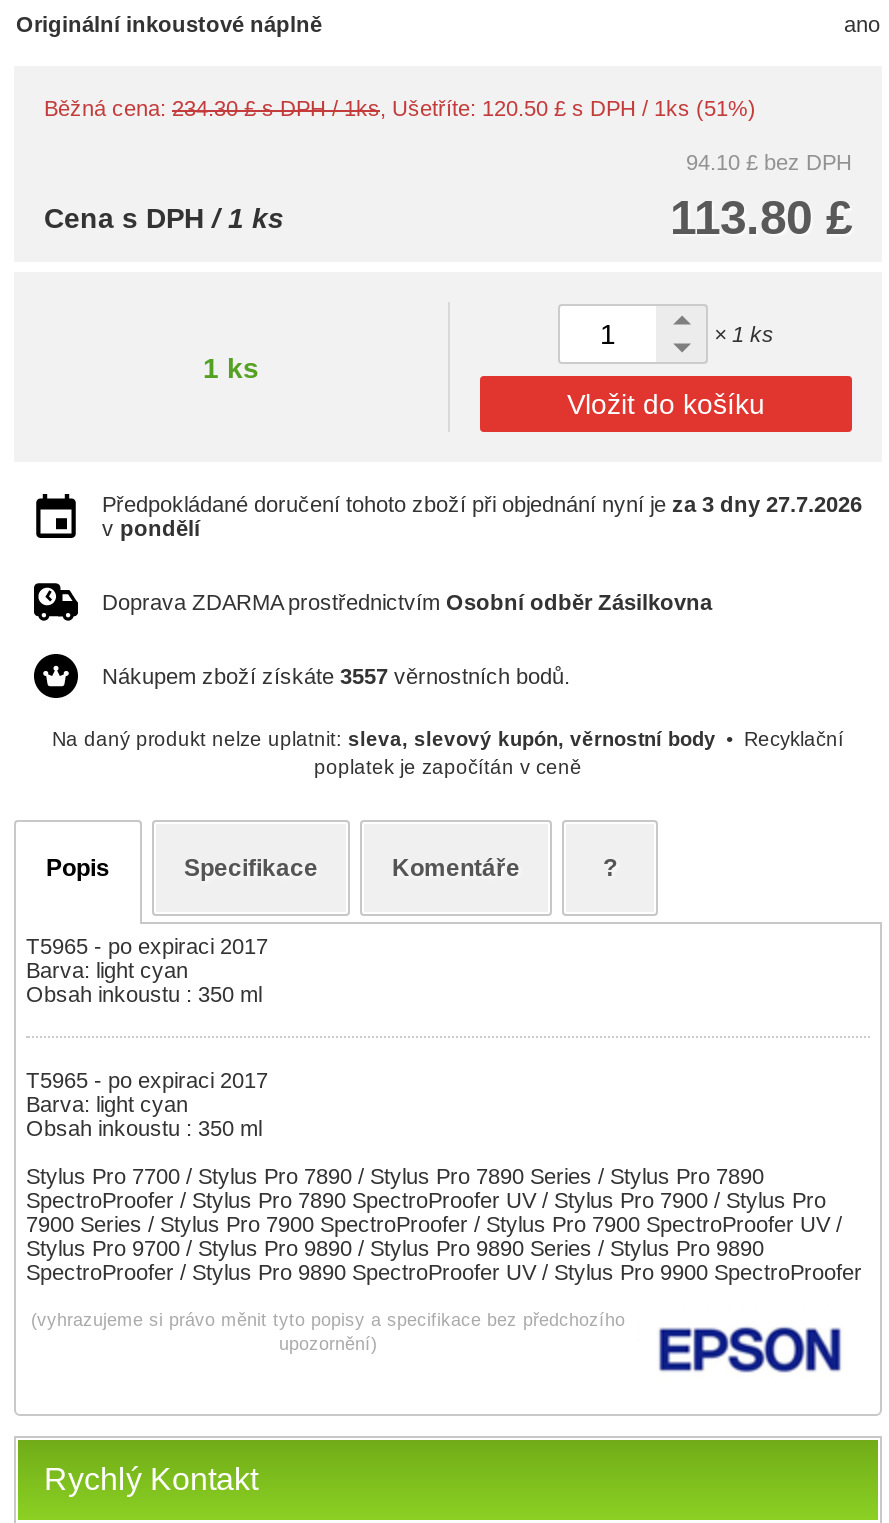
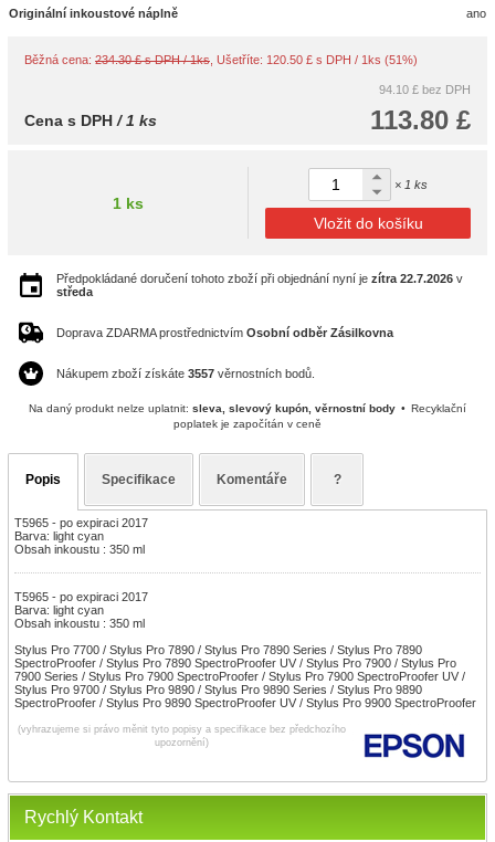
[102,492,862,540] Předpokládané doručení tohoto zboží při objednání nyní je za 3 dny 27.7.2026 | v pondělí -> [56,272,463,298] Předpokládané doručení tohoto zboží při objednání nyní je zítra 22.7.2026 v | středa

